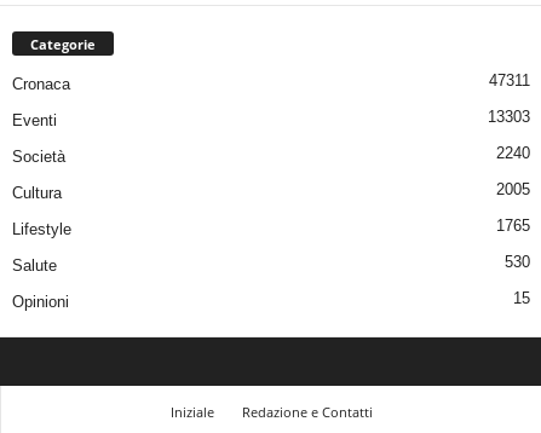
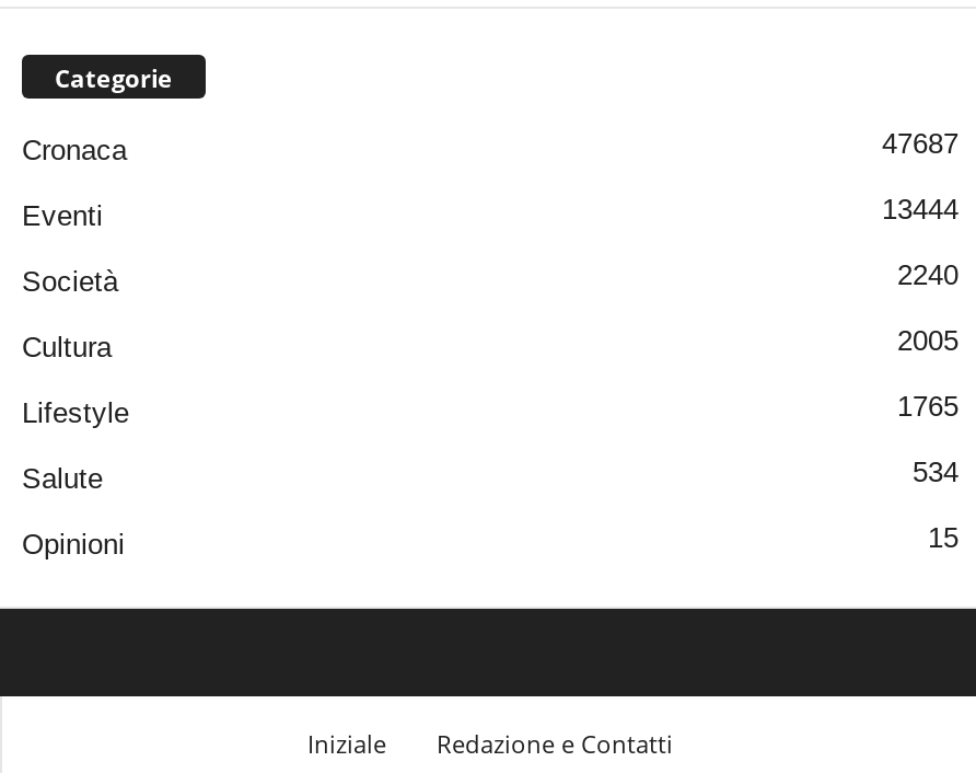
[489,71,530,89] 47311 -> [882,128,958,161] 47687
[488,107,530,126] 13303 -> [882,193,958,226] 13444
[505,253,530,271] 530 -> [913,456,958,489] 534

